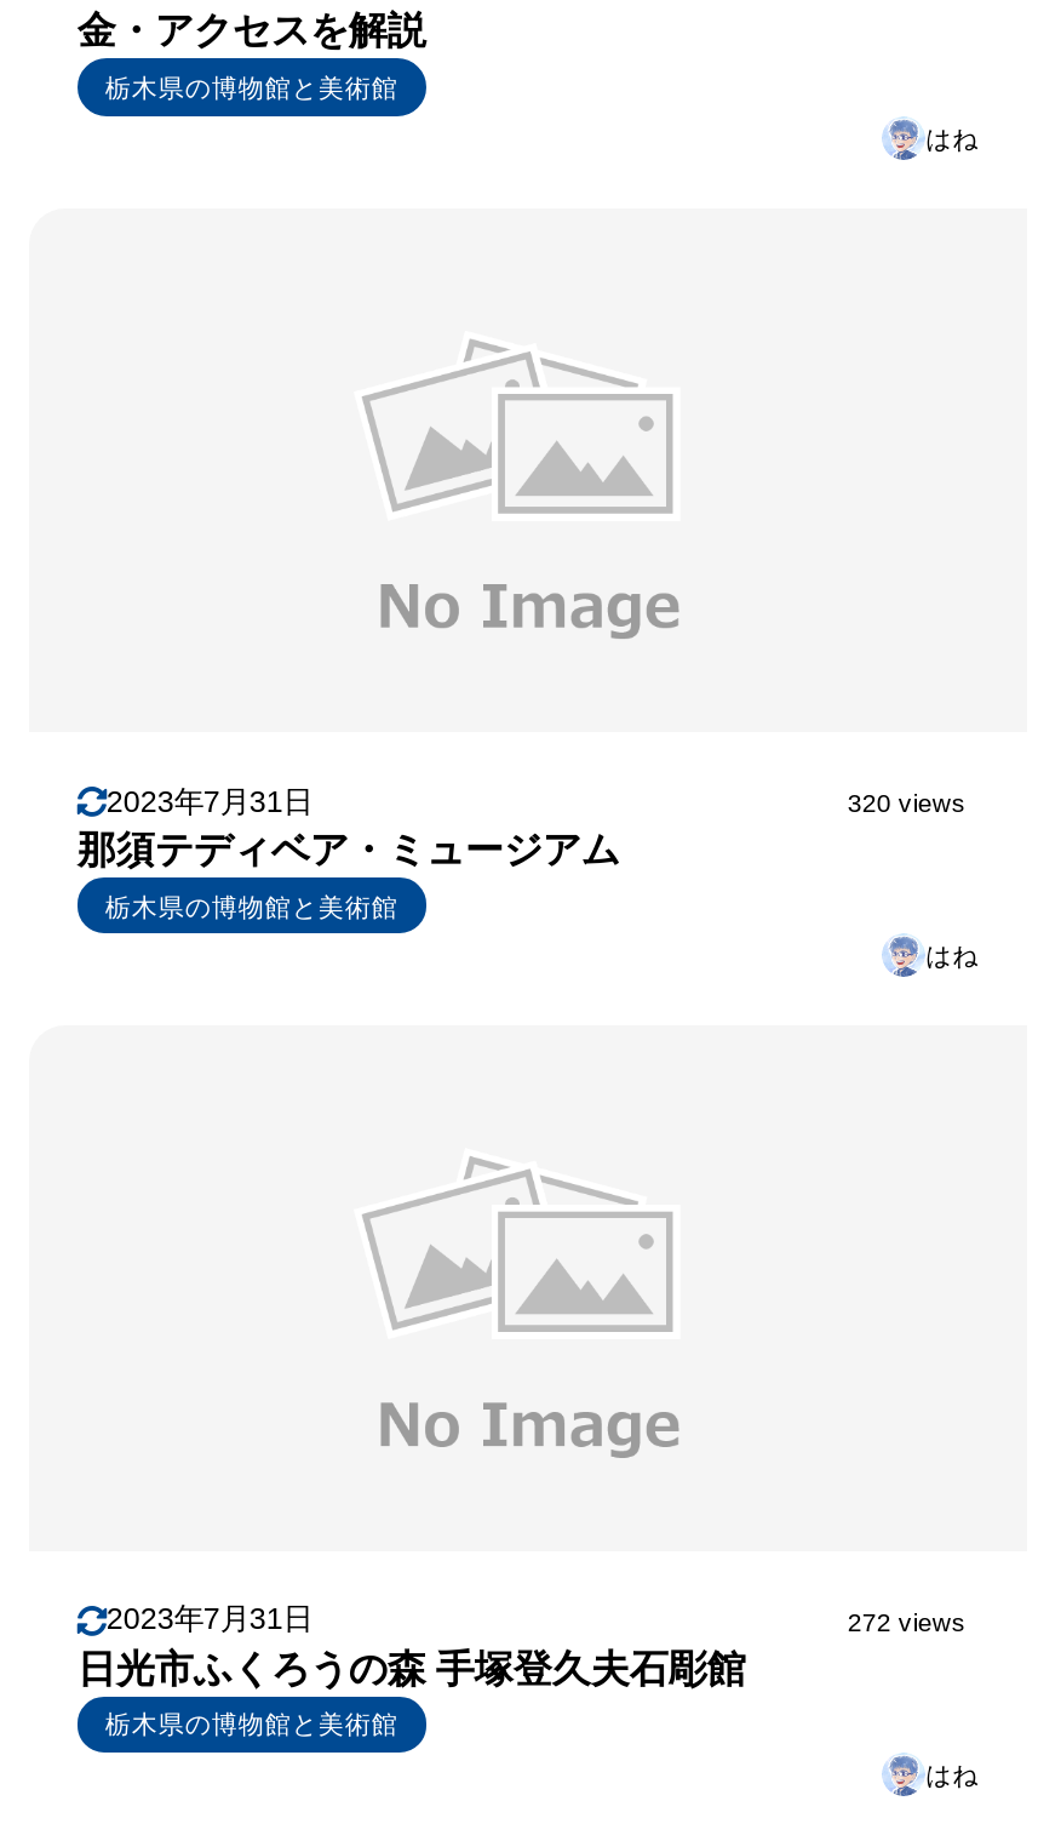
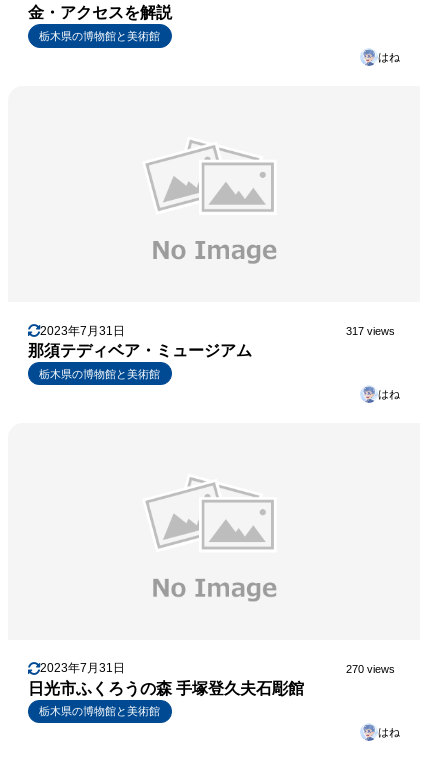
[847,788,966,817] 320 views -> [346,325,395,337] 317 views
[847,1607,966,1636] 272 views -> [346,663,395,675] 270 views

